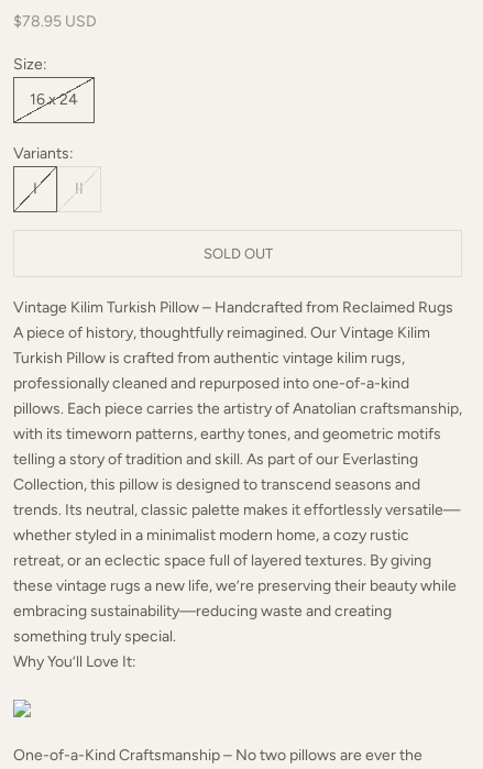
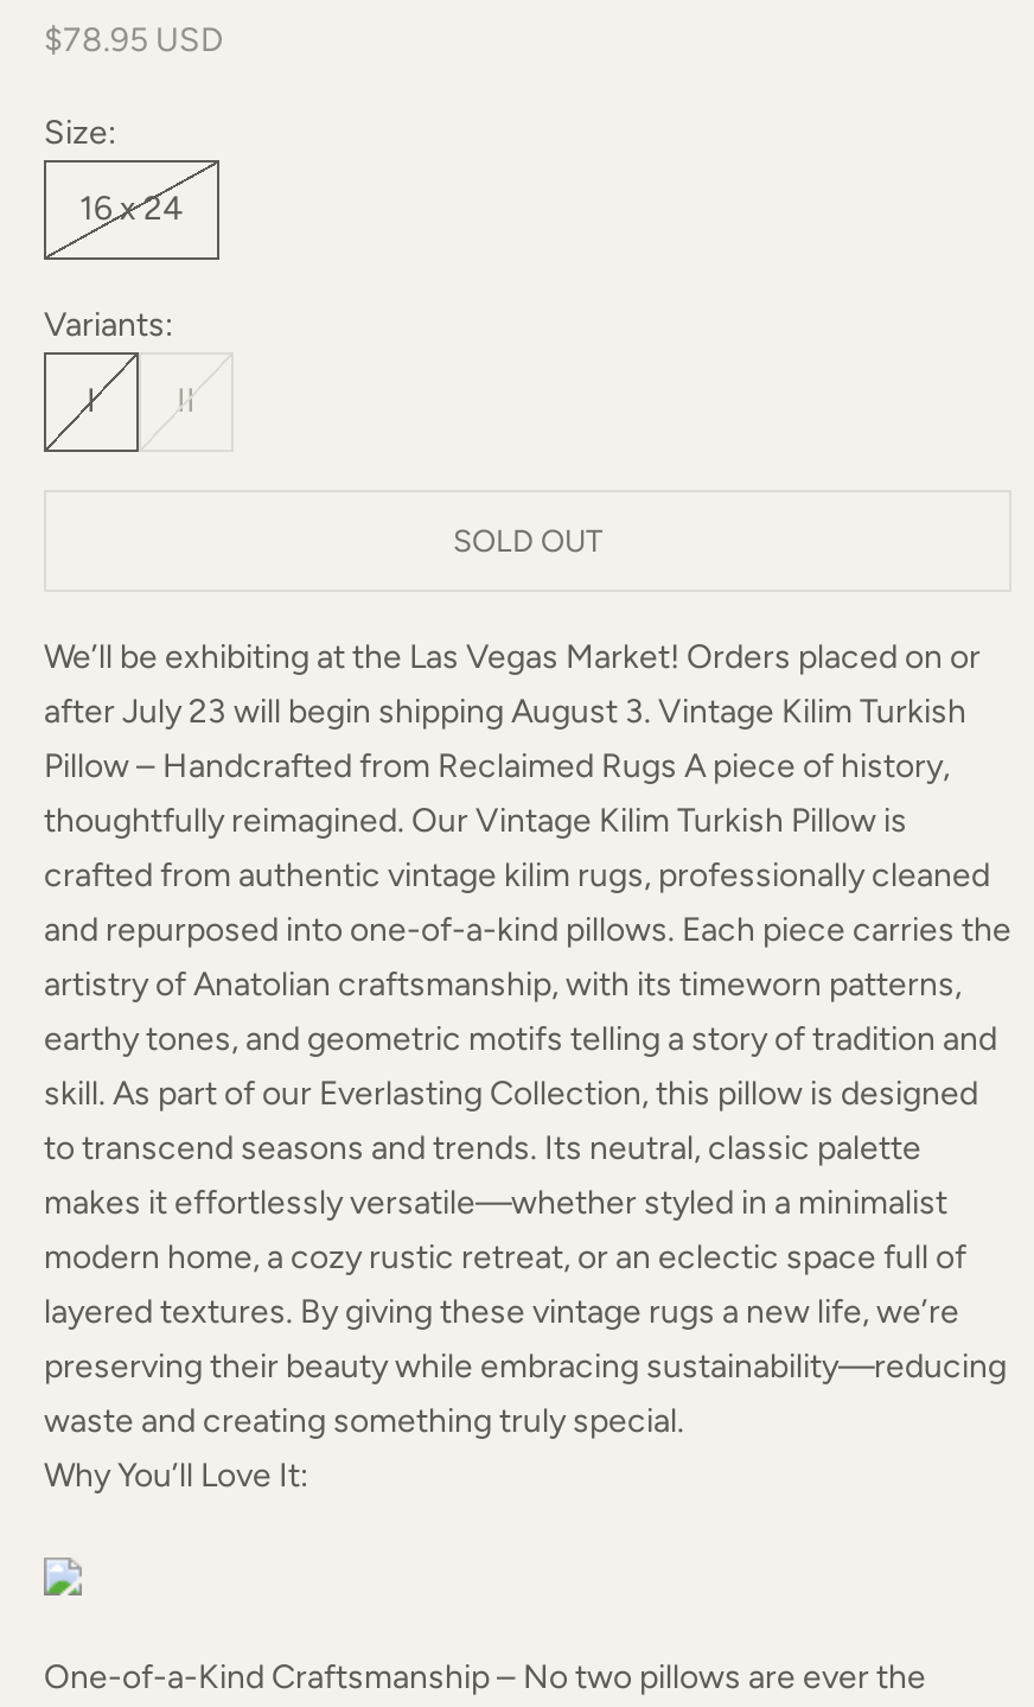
[13,298,462,646] Vintage Kilim Turkish Pillow – Handcrafted from Reclaimed Rugs | A piece of history, thoughtfully reimagined. Our Vintage Kilim | Turkish Pillow is crafted from authentic vintage kilim rugs, | professionally cleaned and repurposed into one-of-a-kind | pillows. Each piece carries the artistry of Anatolian craftsmanship, | with its timeworn patterns, earthy tones, and geometric motifs | telling a story of tradition and skill. As part of our Everlasting | Collection, this pillow is designed to transcend seasons and | trends. Its neutral, classic palette makes it effortlessly versatile— | whether styled in a minimalist modern home, a cozy rustic | retreat, or an eclectic space full of layered textures. By giving | these vintage rugs a new life, we’re preserving their beauty while | embracing sustainability—reducing waste and creating | something truly special. -> [44,638,1011,1442] We’ll be exhibiting at the Las Vegas Market! Orders placed on or | after July 23 will begin shipping August 3. Vintage Kilim Turkish | Pillow – Handcrafted from Reclaimed Rugs A piece of history, | thoughtfully reimagined. Our Vintage Kilim Turkish Pillow is | crafted from authentic vintage kilim rugs, professionally cleaned | and repurposed into one-of-a-kind pillows. Each piece carries the | artistry of Anatolian craftsmanship, with its timeworn patterns, | earthy tones, and geometric motifs telling a story of tradition and | skill. As part of our Everlasting Collection, this pillow is designed | to transcend seasons and trends. Its neutral, classic palette | makes it effortlessly versatile—whether styled in a minimalist | modern home, a cozy rustic retreat, or an eclectic space full of | layered textures. By giving these vintage rugs a new life, we’re | preserving their beauty while embracing sustainability—reducing | waste and creating something truly special.

